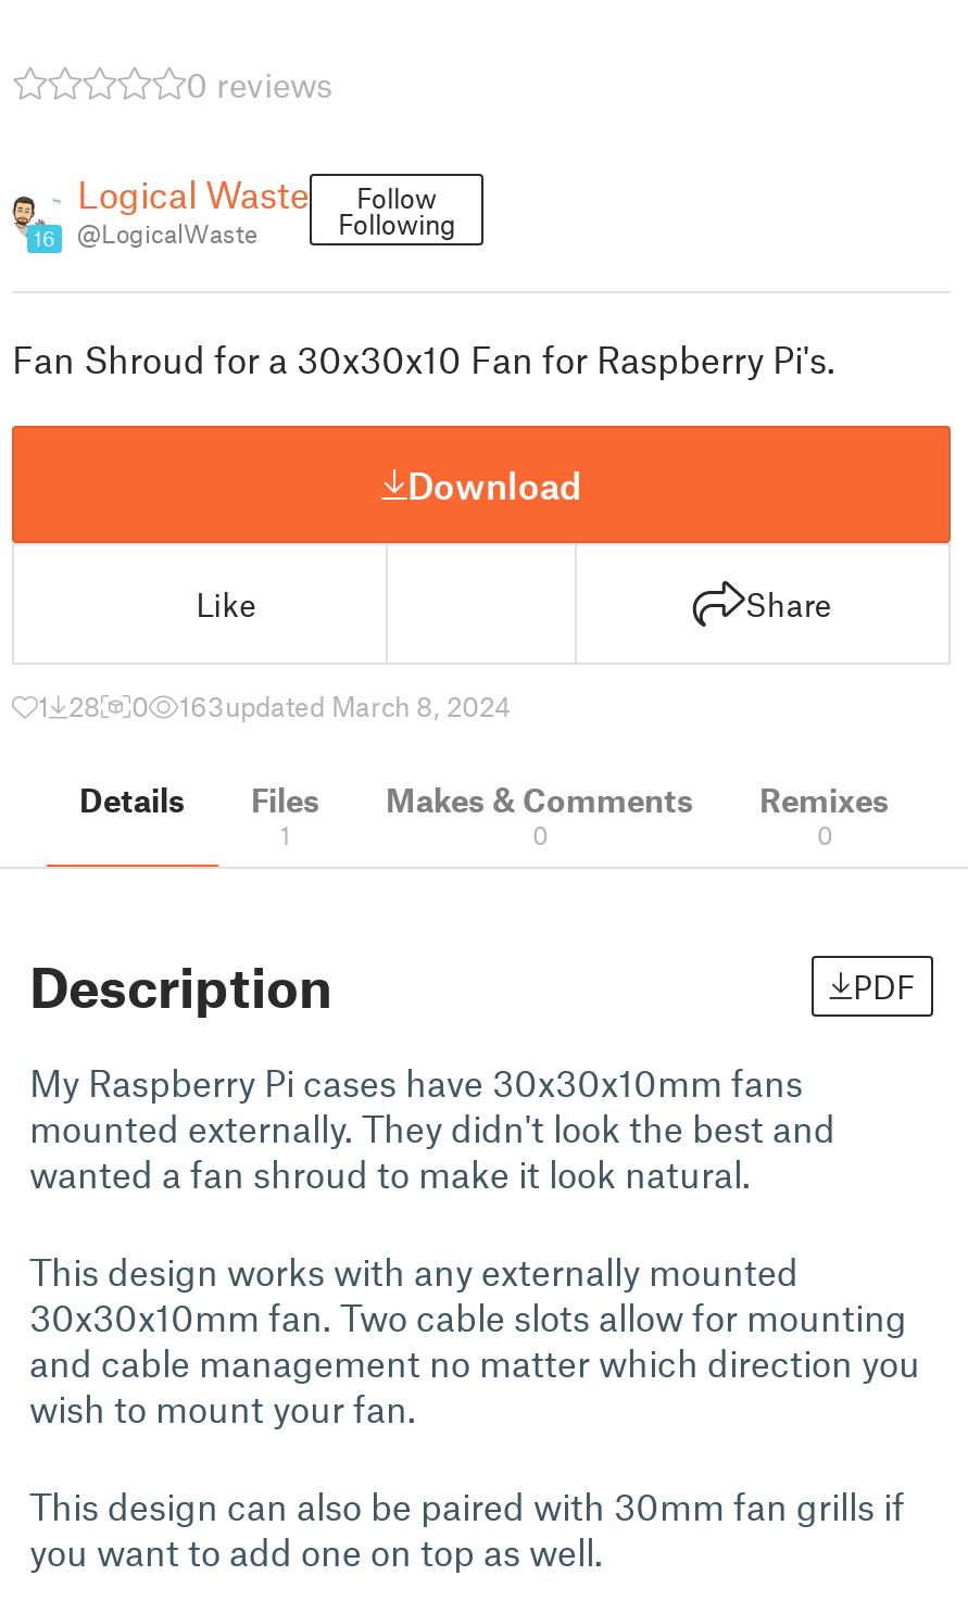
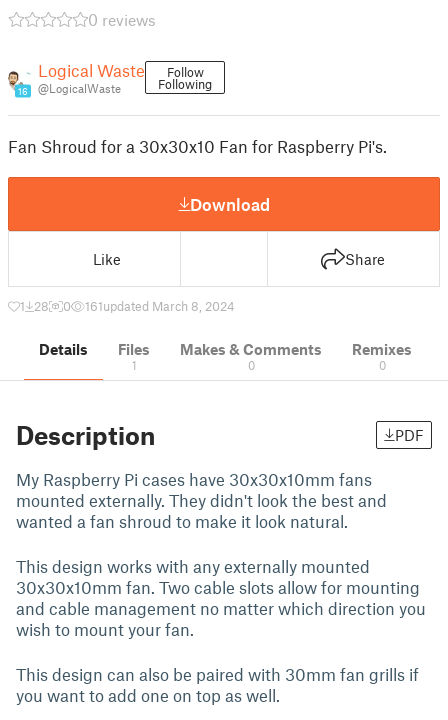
[179,689,512,723] 163updated March 8, 2024 -> [85,298,235,314] 161updated March 8, 2024

